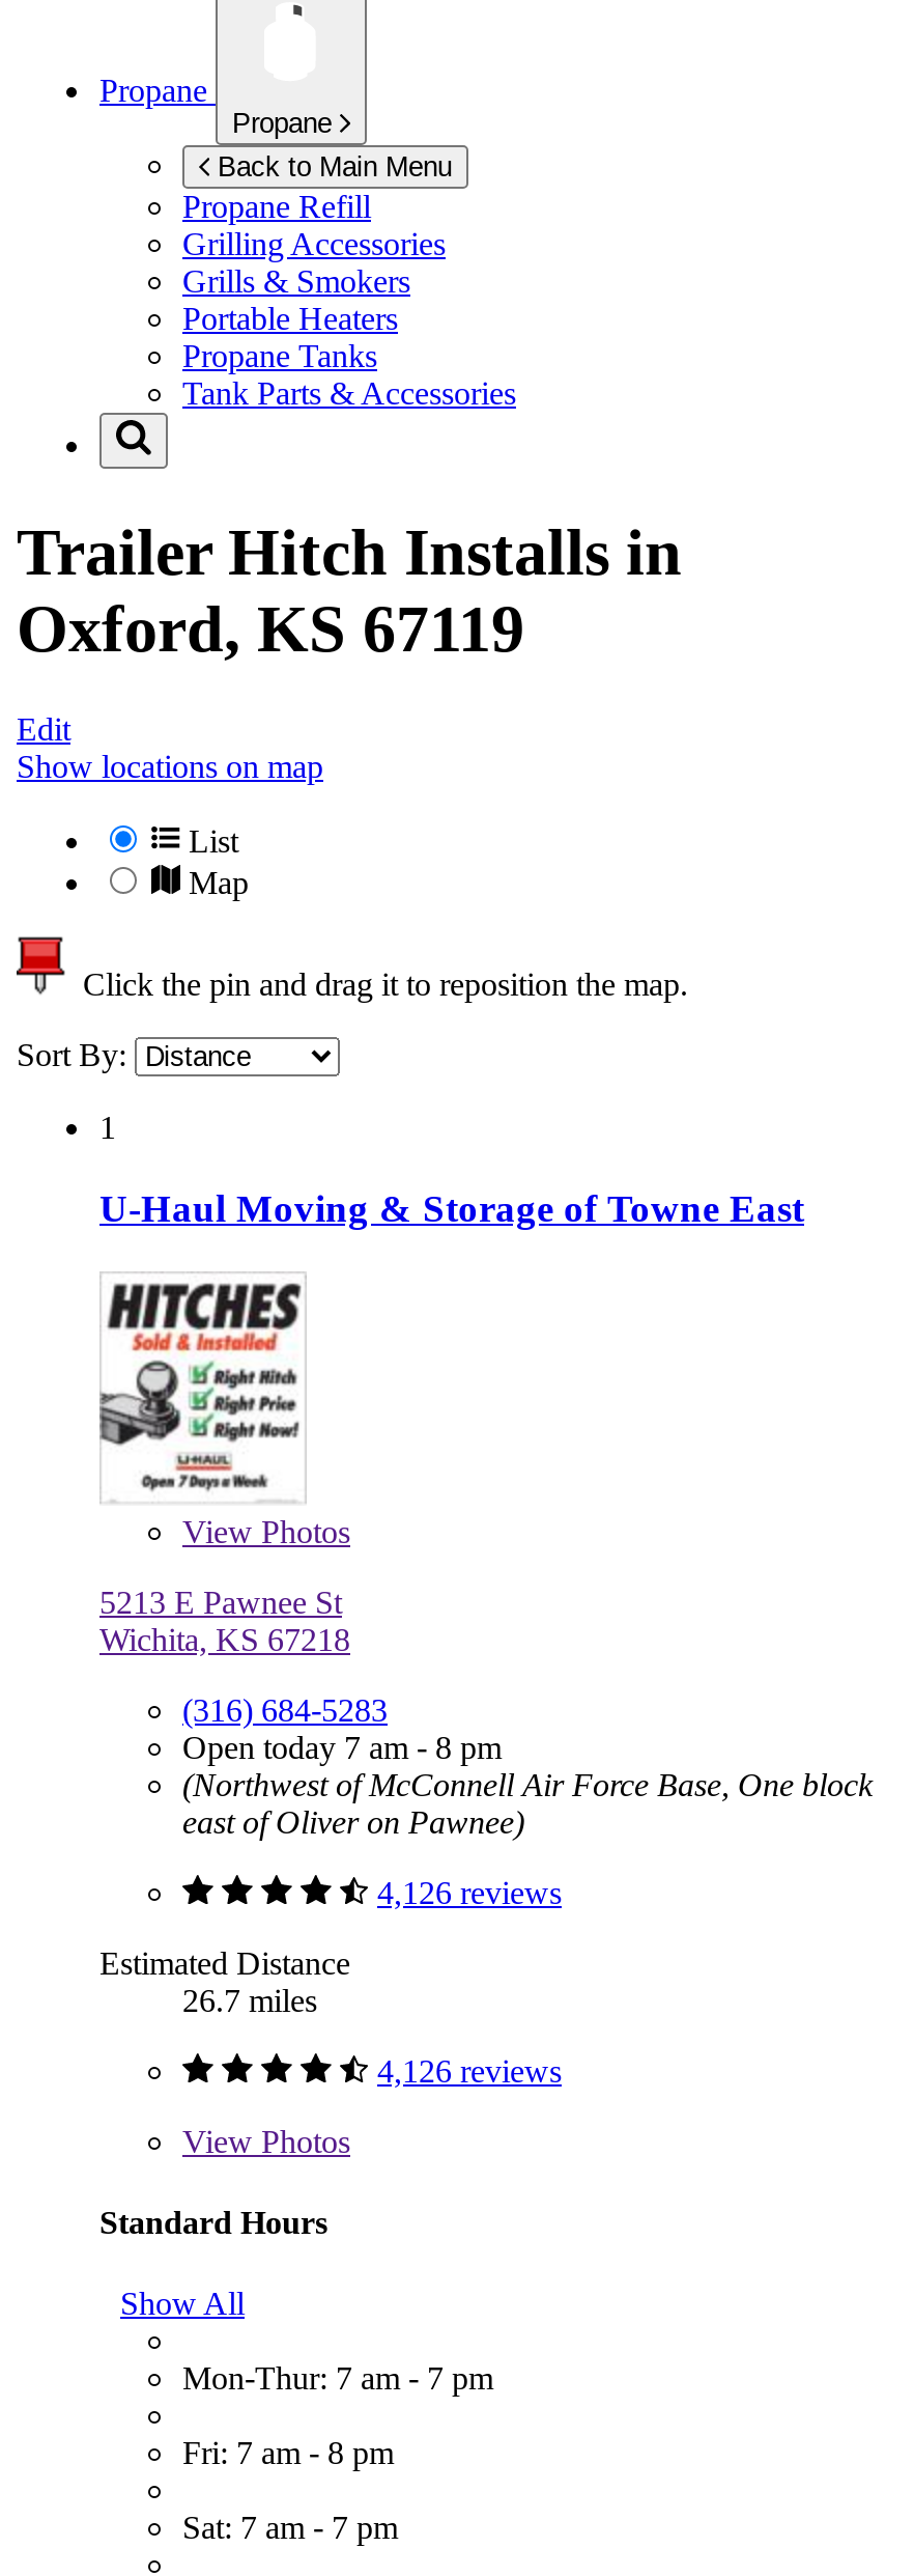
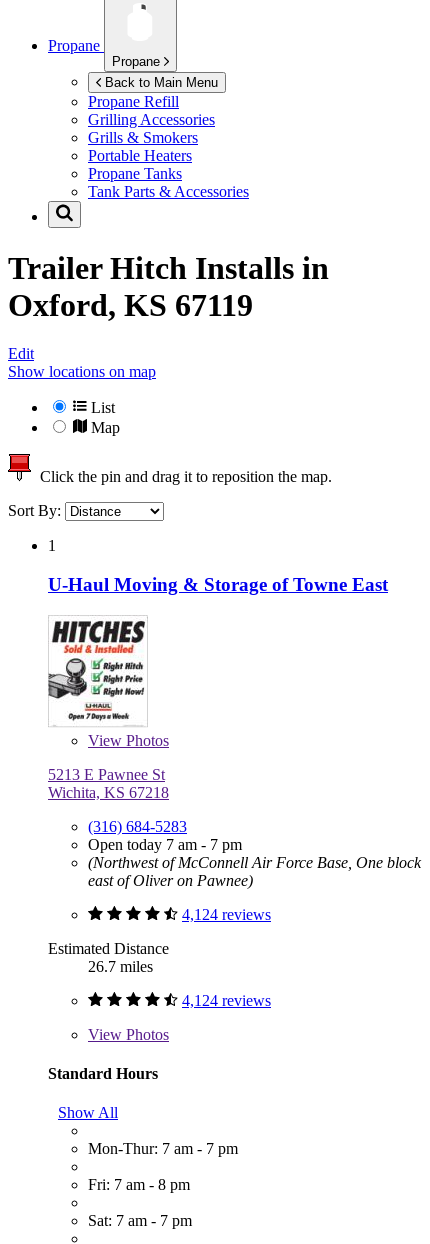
[182,1729,502,1764] Open today 7 am - 8 pm -> [88,835,242,852] Open today 7 am - 7 pm
[377,1874,562,1909] 4,126 reviews -> [182,905,271,922] 4,124 reviews
[377,2052,562,2088] 4,126 reviews -> [182,991,271,1008] 4,124 reviews

